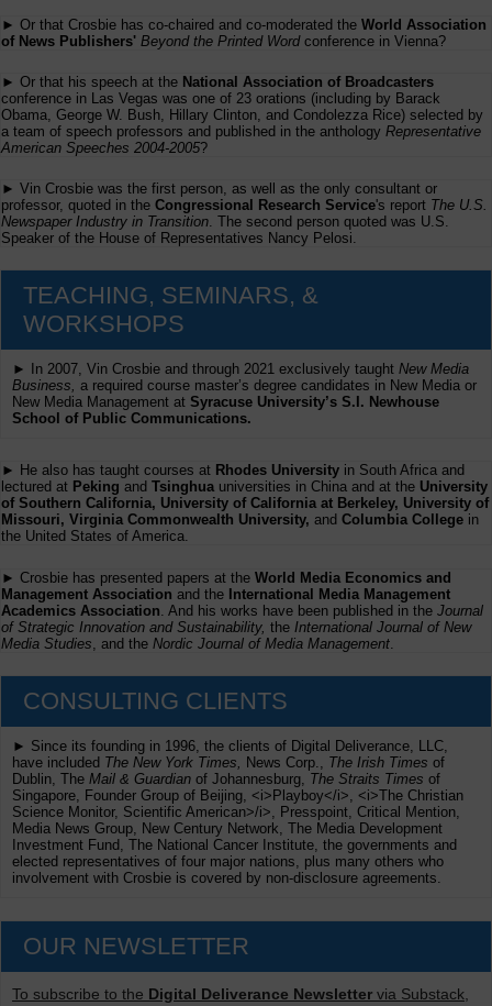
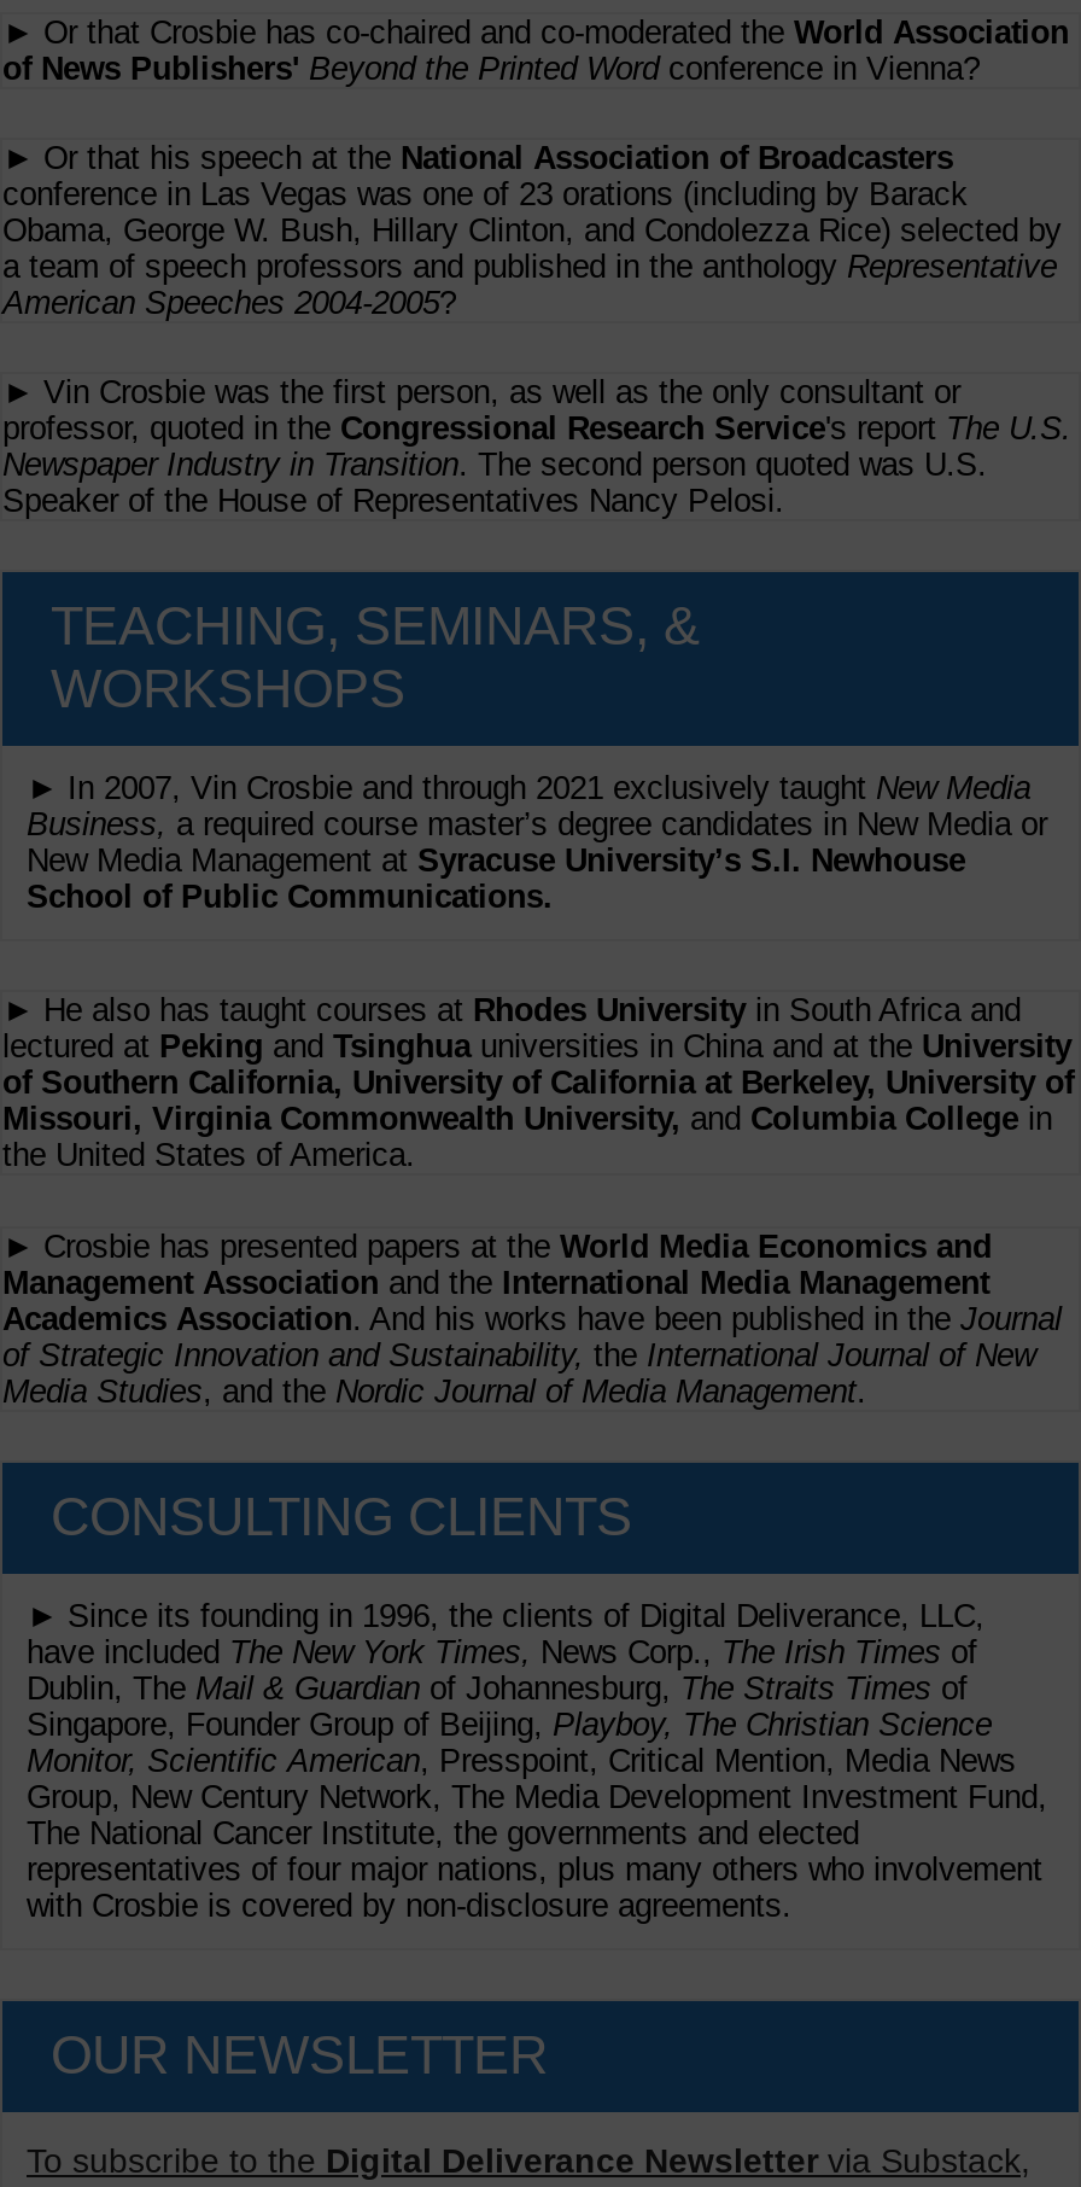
[12,787,463,886] Singapore, Founder Group of Beijing, <i>Playboy</i>, <i>The Christian | Science Monitor, Scientific American>/i>, Presspoint, Critical Mention, | Media News Group, New Century Network, The Media Development | Investment Fund, The National Cancer Institute, the governments and | elected representatives of four major nations, plus many others who | involvement with Crosbie is covered by non-disclosure agreements. -> [27,1706,1047,1923] Singapore, Founder Group of Beijing, Playboy, The Christian Science | Monitor, Scientific American, Presspoint, Critical Mention, Media News | Group, New Century Network, The Media Development Investment Fund, | The National Cancer Institute, the governments and elected | representatives of four major nations, plus many others who involvement | with Crosbie is covered by non-disclosure agreements.

